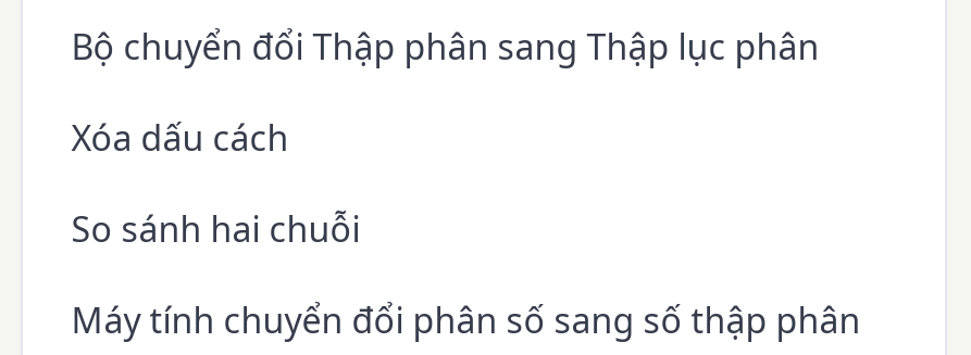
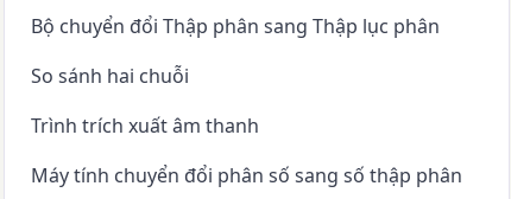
[71,113,289,161] Xóa dấu cách -> none
moved [71,204,360,252] -> [31,62,189,88]: So sánh hai chuỗi
none -> [31,112,259,138] Trình trích xuất âm thanh

